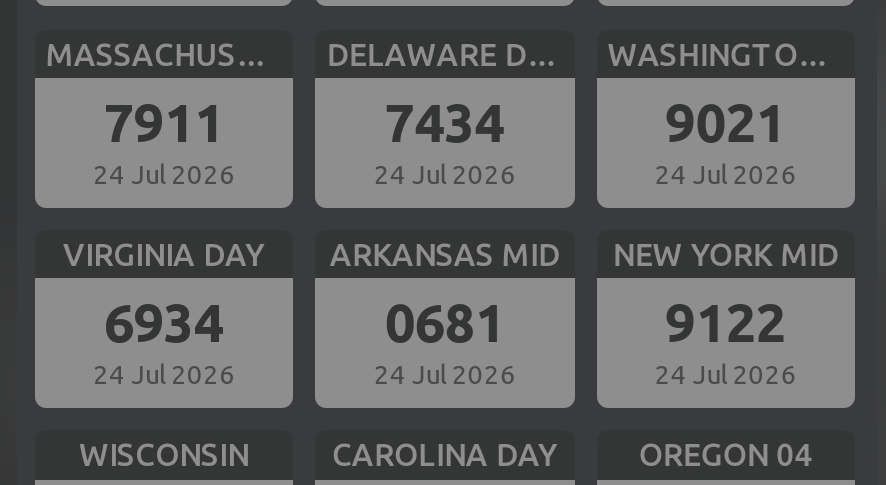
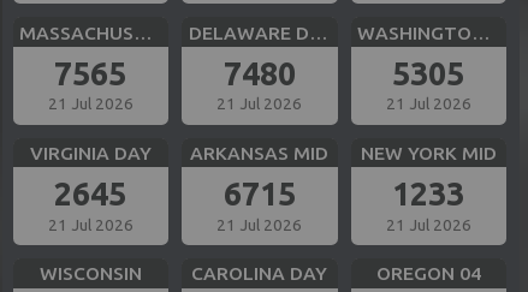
[104,92,224,152] 7911 -> [55,55,127,91] 7565
[385,92,505,152] 7434 -> [224,55,296,91] 7480
[666,92,786,152] 9021 -> [392,55,465,91] 5305
[93,159,235,189] 24 Jul 2026 -> [48,95,133,113] 21 Jul 2026
[374,159,516,189] 24 Jul 2026 -> [217,95,302,113] 21 Jul 2026
[655,159,797,189] 24 Jul 2026 -> [386,95,471,113] 21 Jul 2026
[104,292,224,352] 6934 -> [55,176,127,212] 2645
[385,292,505,352] 0681 -> [224,176,296,212] 6715
[666,292,786,352] 9122 -> [392,176,465,212] 1233
[93,359,235,389] 24 Jul 2026 -> [48,216,133,234] 21 Jul 2026
[374,359,516,389] 24 Jul 2026 -> [217,216,302,234] 21 Jul 2026
[655,359,797,389] 24 Jul 2026 -> [386,216,471,234] 21 Jul 2026

